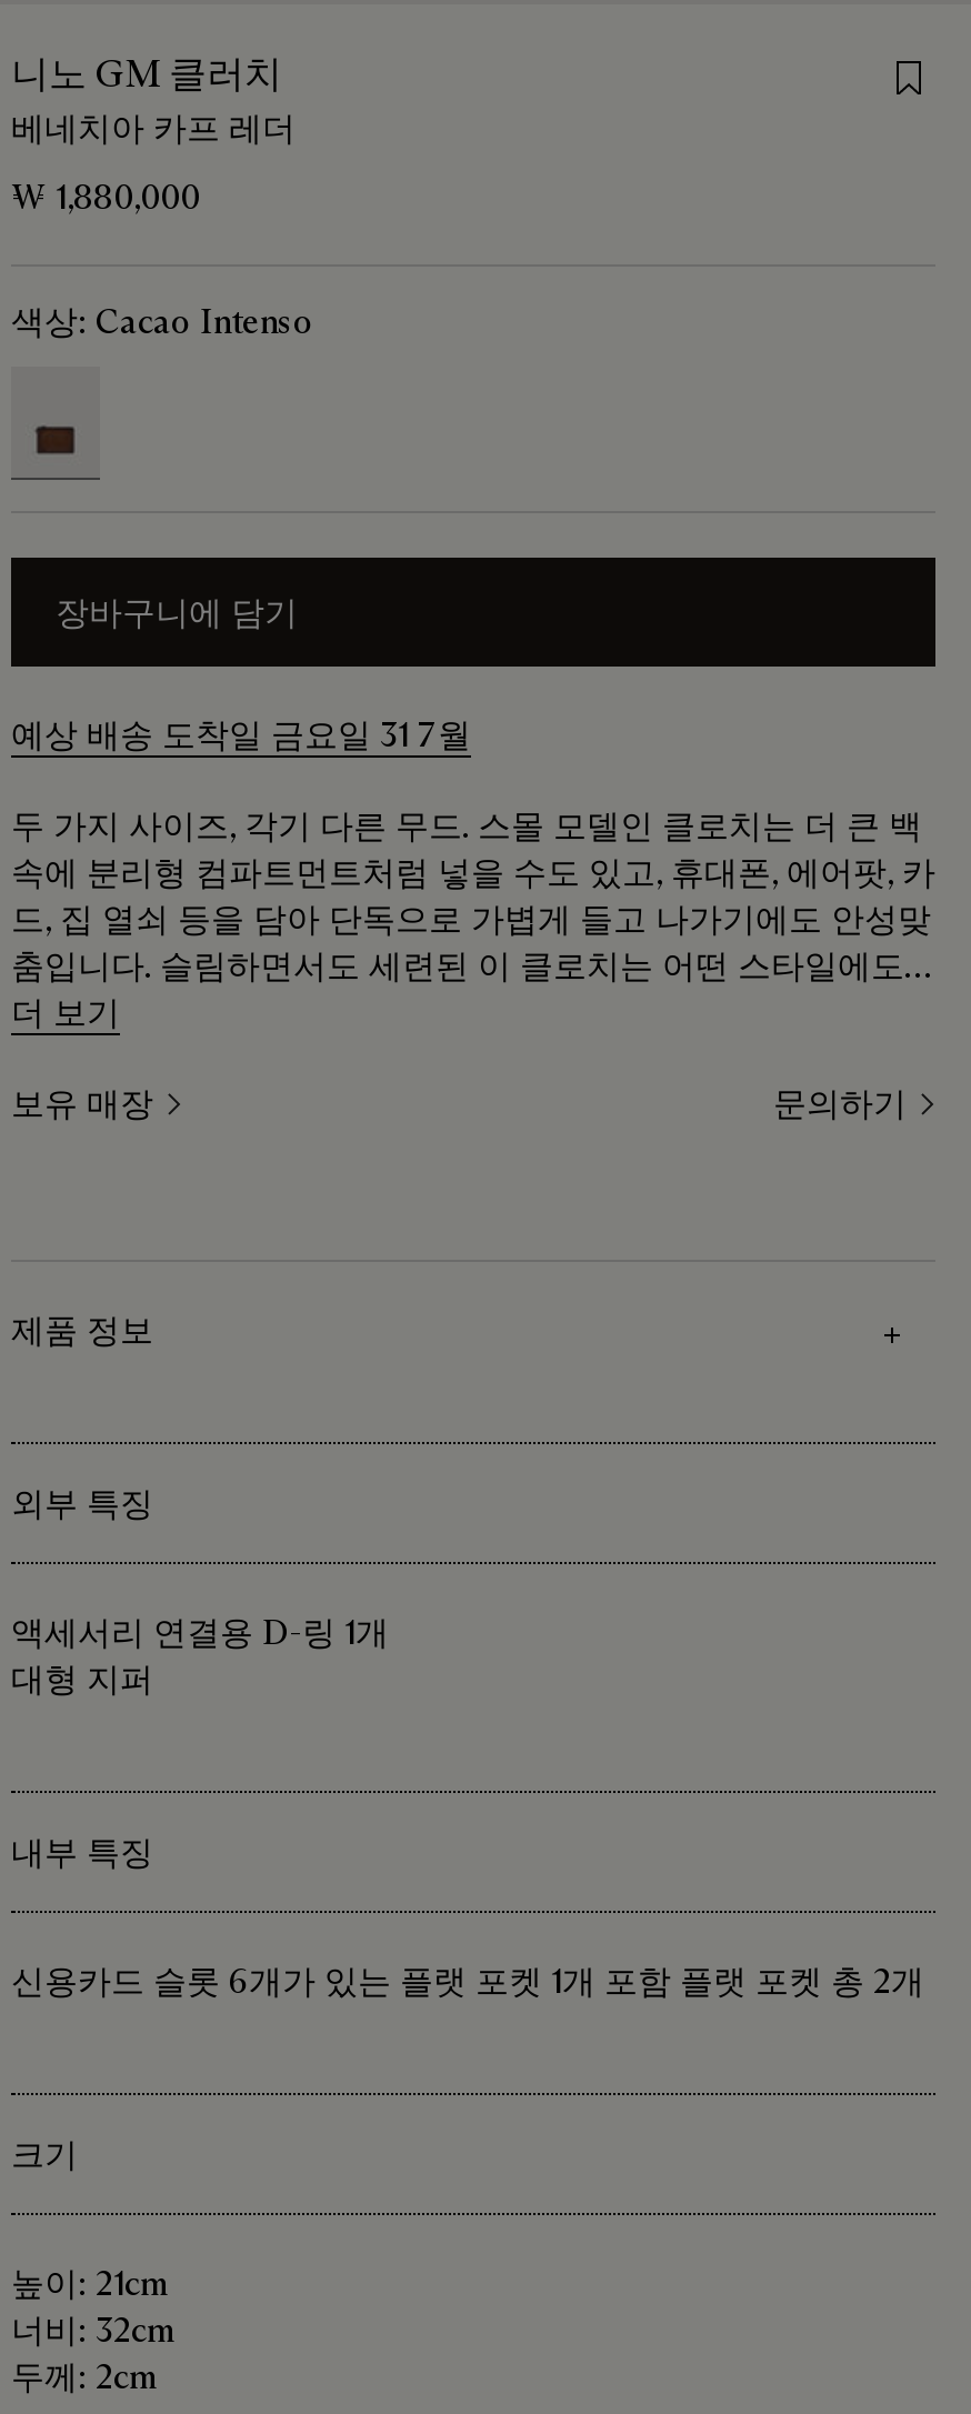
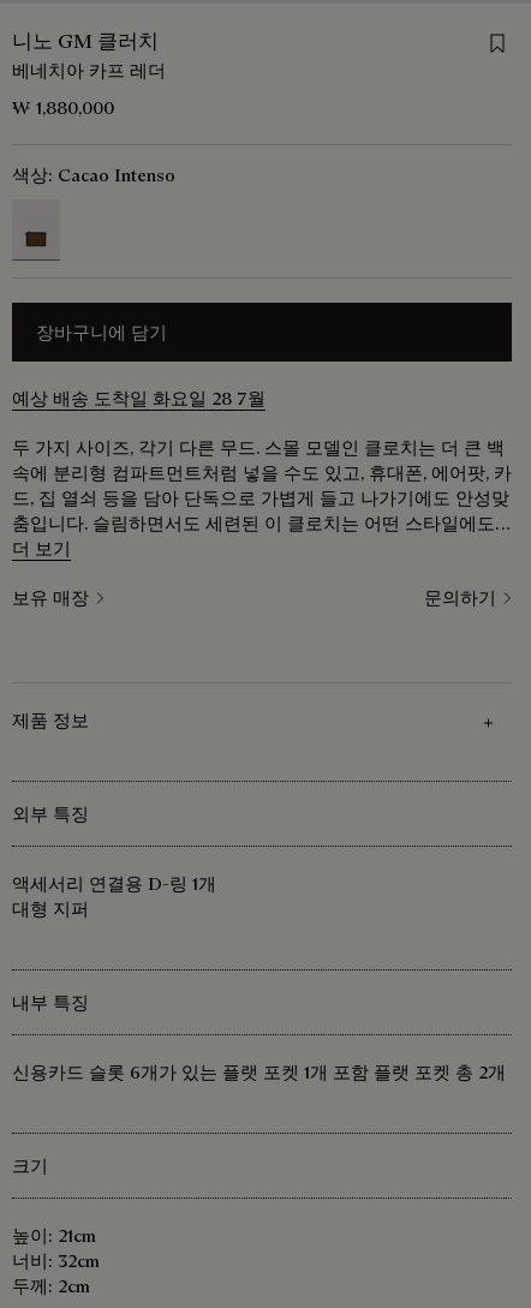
[11,714,471,756] 예상 배송 도착일 금요일 31 7월 -> [12,387,265,410] 예상 배송 도착일 화요일 28 7월

